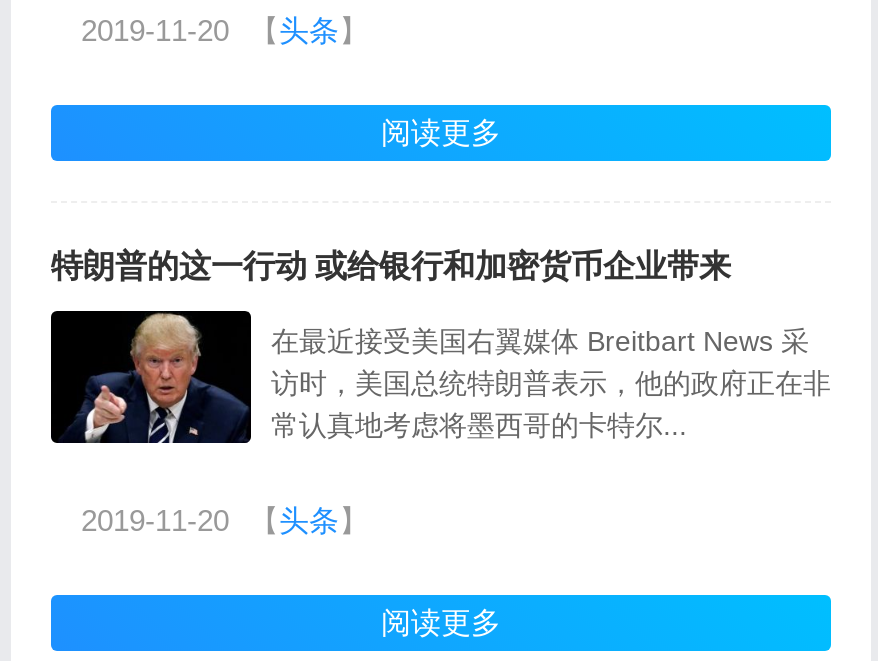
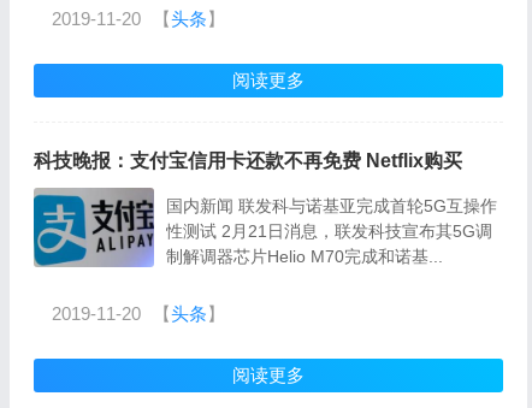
[51,249,731,283] 特朗普的这一行动 或给银行和加密货币企业带来 -> [34,150,462,171] 科技晚报：支付宝信用卡还款不再免费 Netflix购买
[49,311,831,445] [image] | 在最近接受美国右翼媒体 Breitbart News 采 | 访时，美国总统特朗普表示，他的政府正在非 | 常认真地考虑将墨西哥的卡特尔... -> [32,189,497,267] [image] | 国内新闻 联发科与诺基亚完成首轮5G互操作 | 性测试 2月21日消息，联发科技宣布其5G调 | 制解调器芯片Helio M70完成和诺基...

